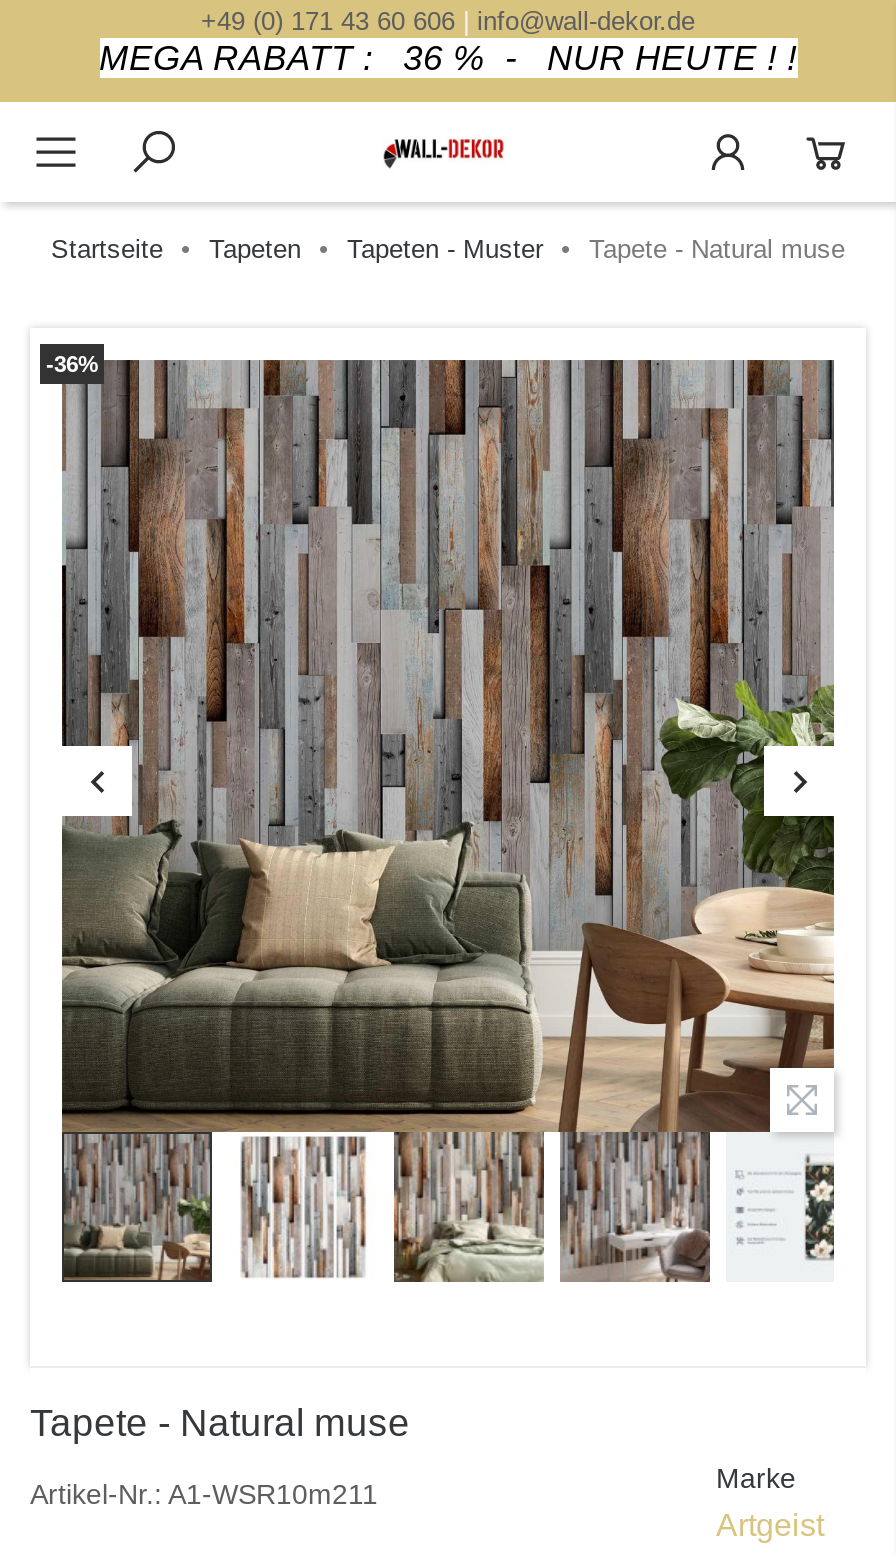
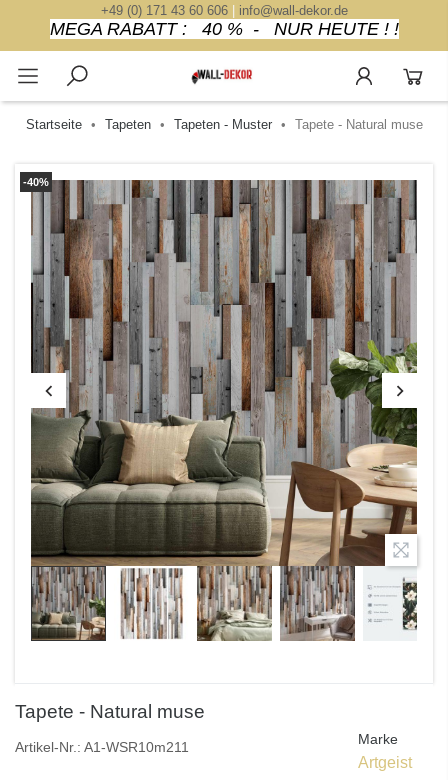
[99,38,797,78] MEGA RABATT : 36 % - NUR HEUTE ! ! -> [49,19,398,39] MEGA RABATT : 40 % - NUR HEUTE ! !
[46,352,98,376] -36% -> [23,176,49,188] -40%

